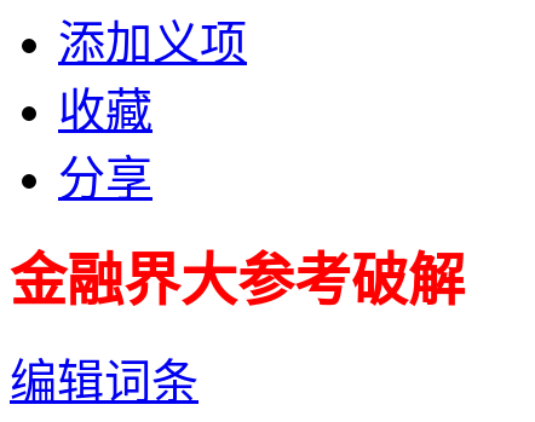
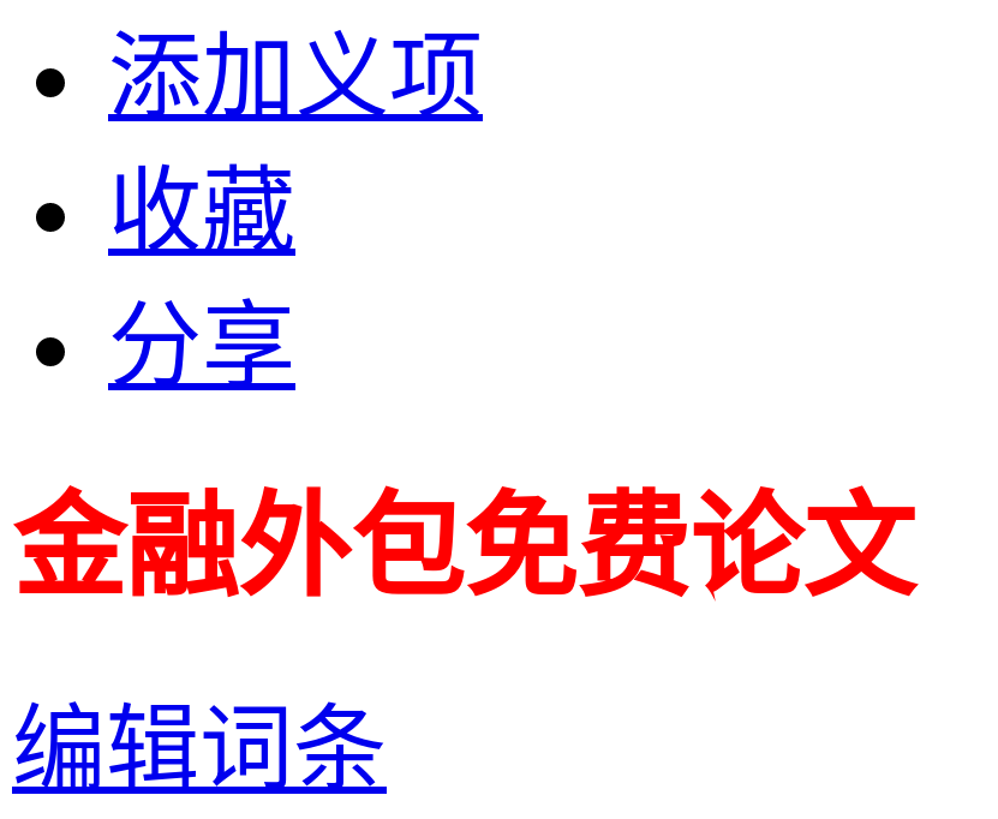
[10,249,465,312] 金融界大参考破解 -> [12,487,915,612] 金融外包免费论文

